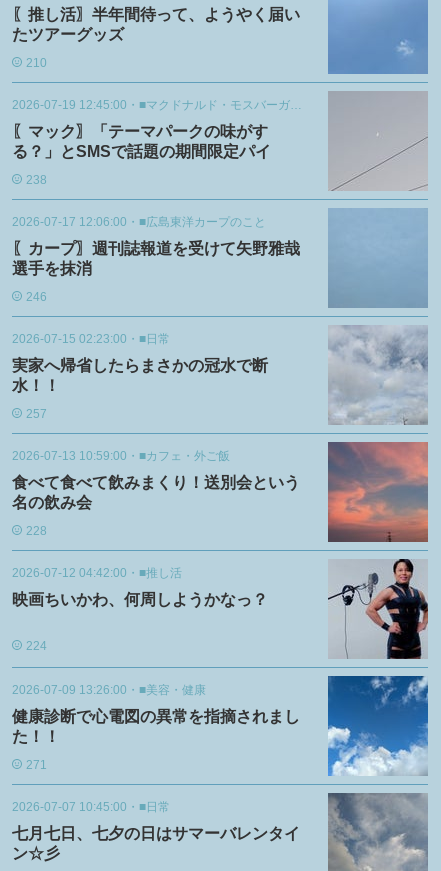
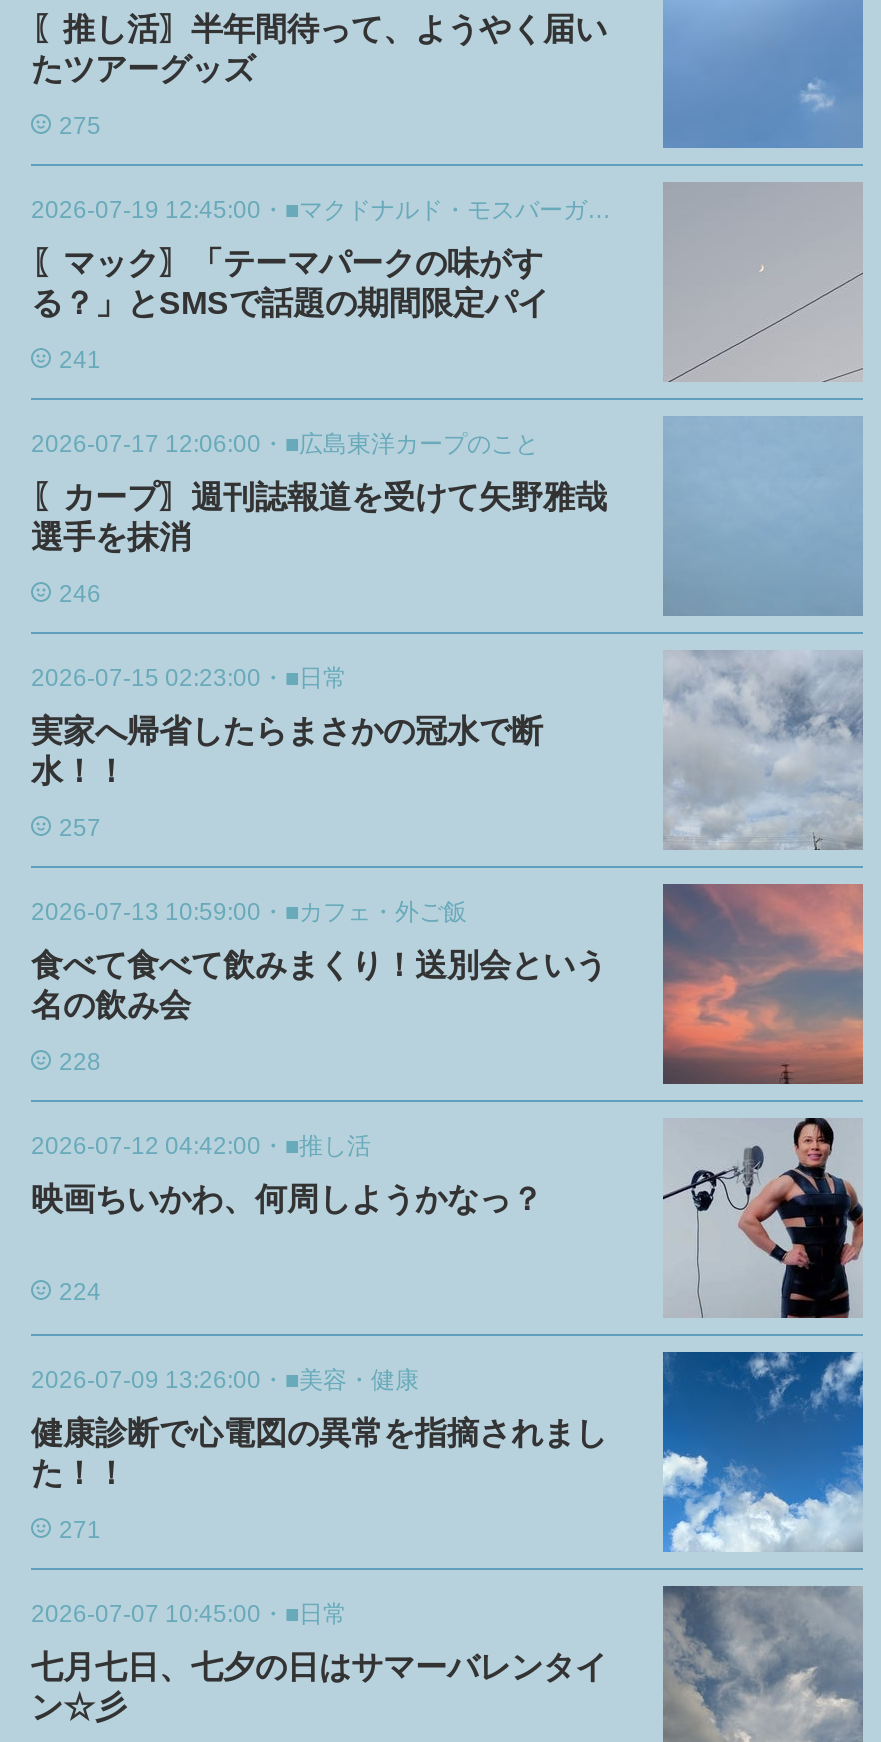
[26,56,47,70] 210 -> [59,112,101,140] 275
[26,173,47,187] 238 -> [59,346,101,374] 241

